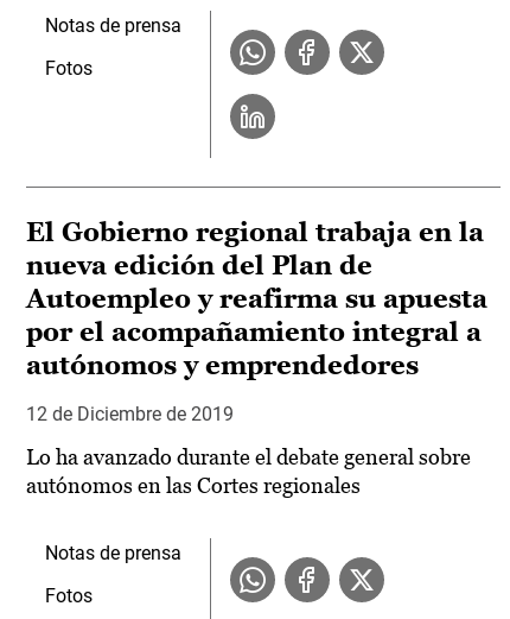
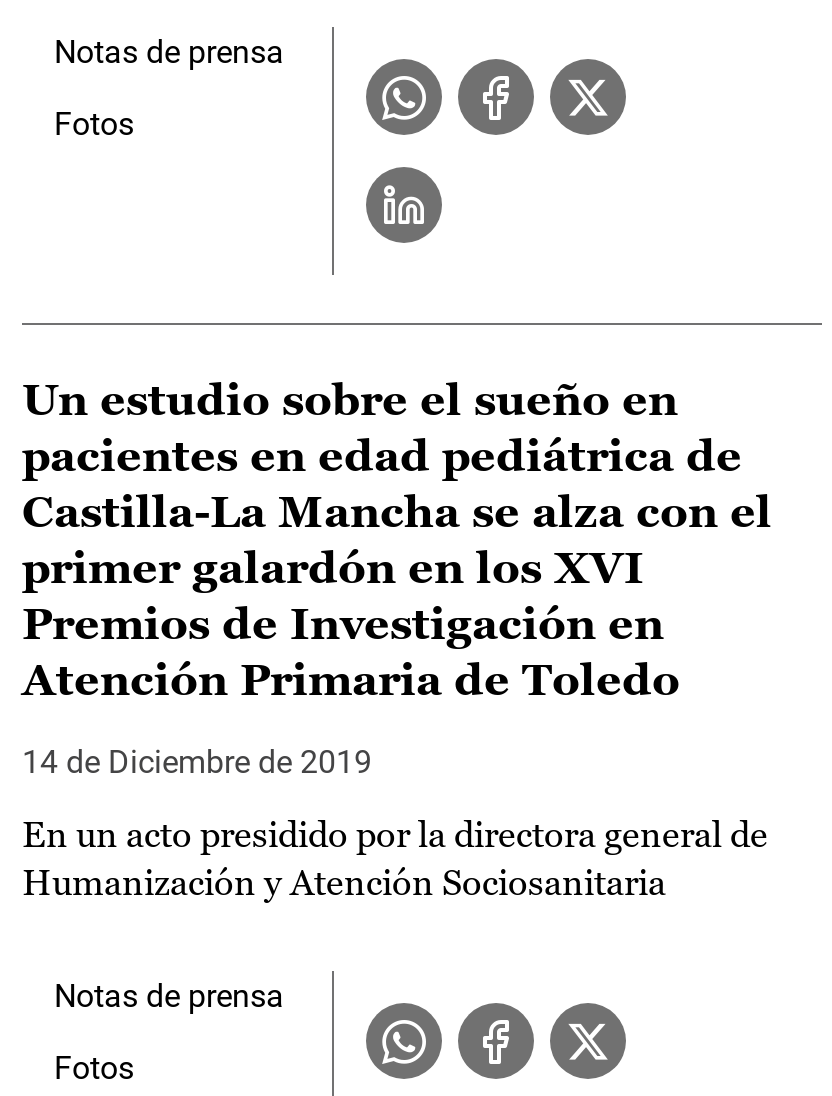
[26,218,487,380] El Gobierno regional trabaja en la | nueva edición del Plan de | Autoempleo y reafirma su apuesta | por el acompañamiento integral a | autónomos y emprendedores -> [22,375,772,705] Un estudio sobre el sueño en | pacientes en edad pediátrica de | Castilla-La Mancha se alza con el | primer galardón en los XVI | Premios de Investigación en | Atención Primaria de Toledo
[26,403,234,425] 12 de Diciembre de 2019 -> [22,743,372,781] 14 de Diciembre de 2019
[26,444,471,498] Lo ha avanzado durante el debate general sobre | autónomos en las Cortes regionales -> [22,813,768,903] En un acto presidido por la directora general de | Humanización y Atención Sociosanitaria

